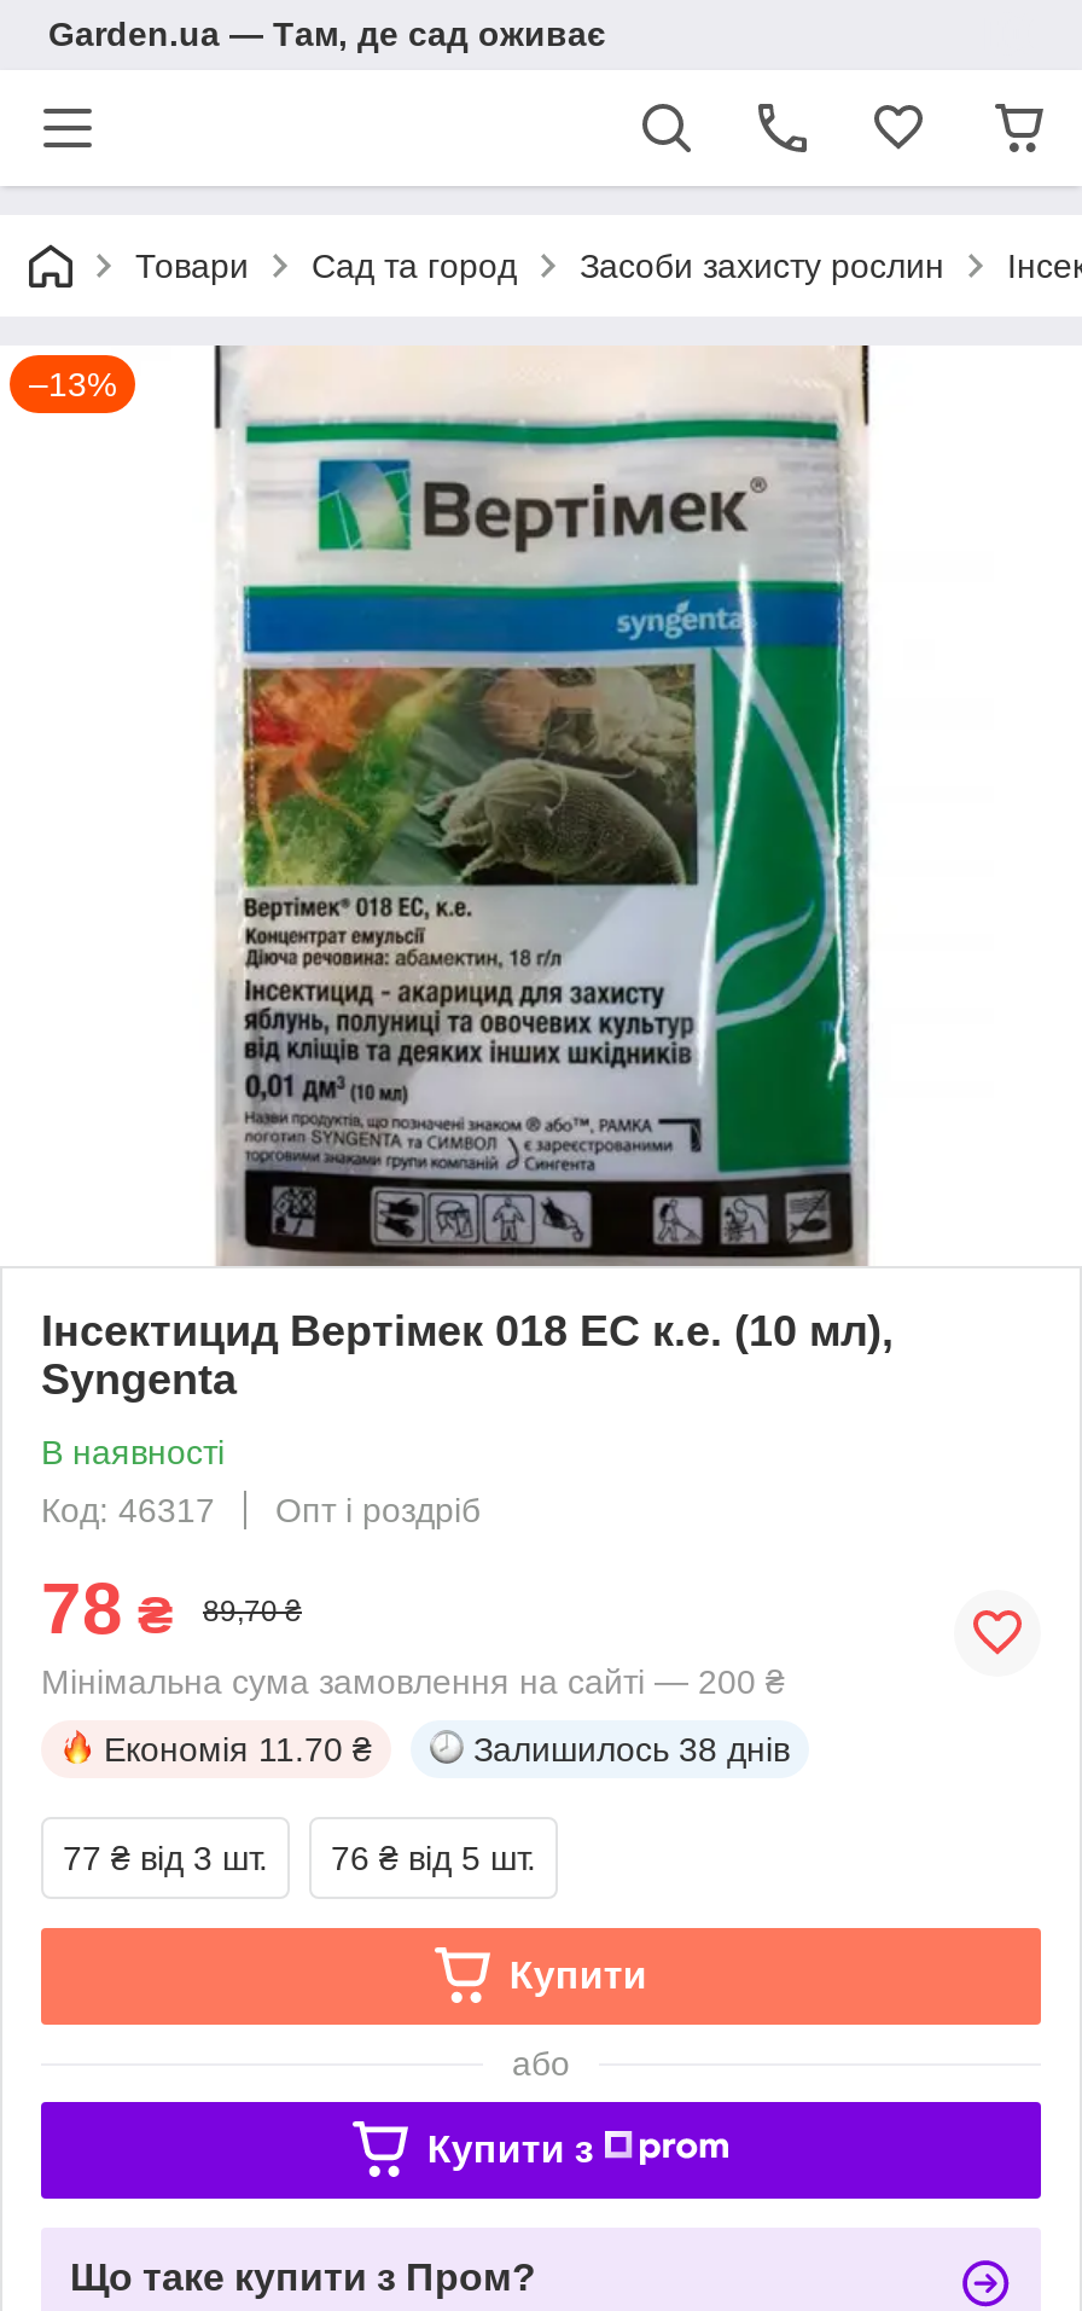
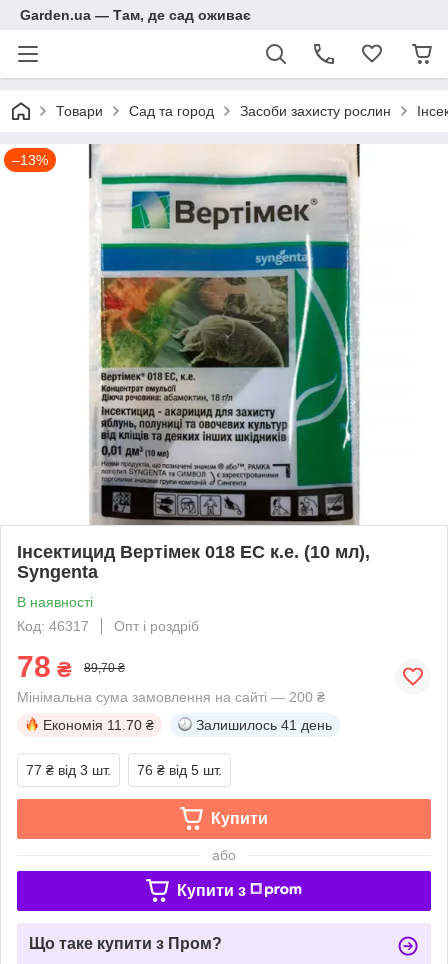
[473,1729,790,1768] Залишилось 38 днів -> [196,717,332,733] Залишилось 41 день

